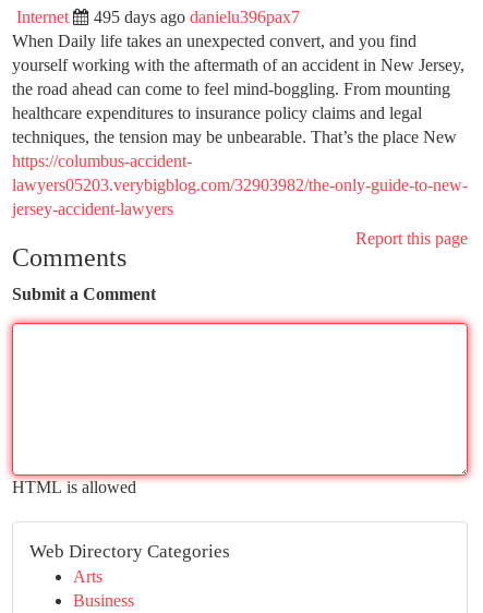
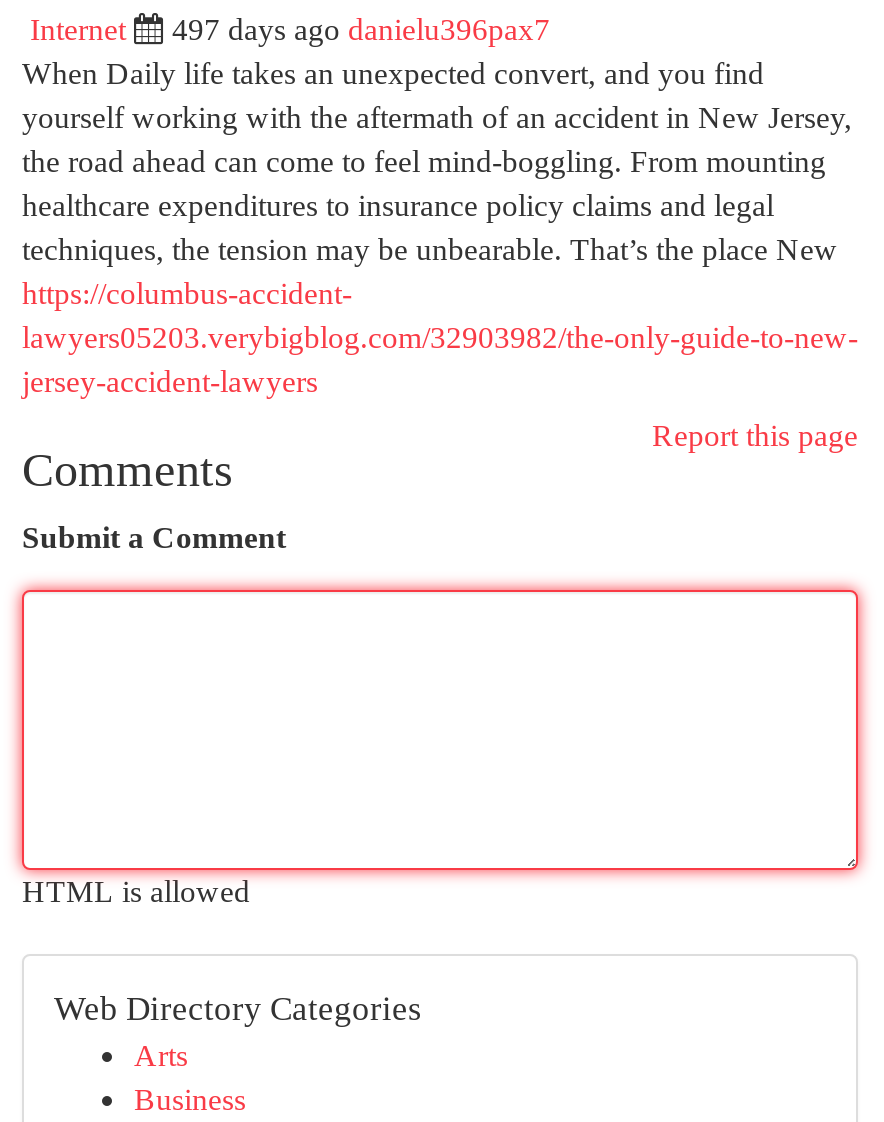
[94,8,300,26] 495 days ago danielu396pax7 -> [172,12,550,46] 497 days ago danielu396pax7

